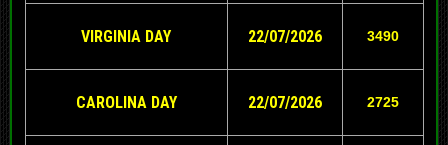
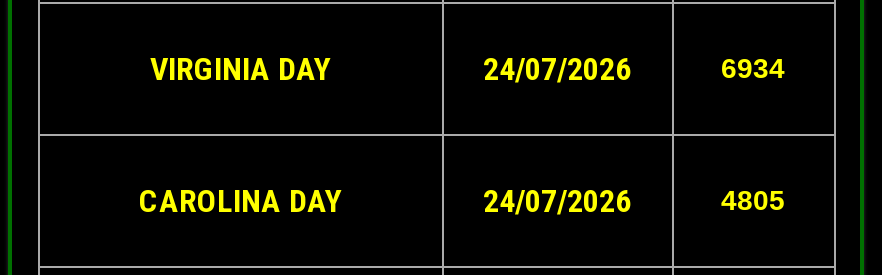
[247,27,321,46] 22/07/2026 -> [483,50,631,88] 24/07/2026
[366,28,398,44] 3490 -> [721,52,785,84] 6934
[247,93,321,112] 22/07/2026 -> [483,182,631,220] 24/07/2026
[366,94,398,110] 2725 -> [721,184,785,216] 4805

